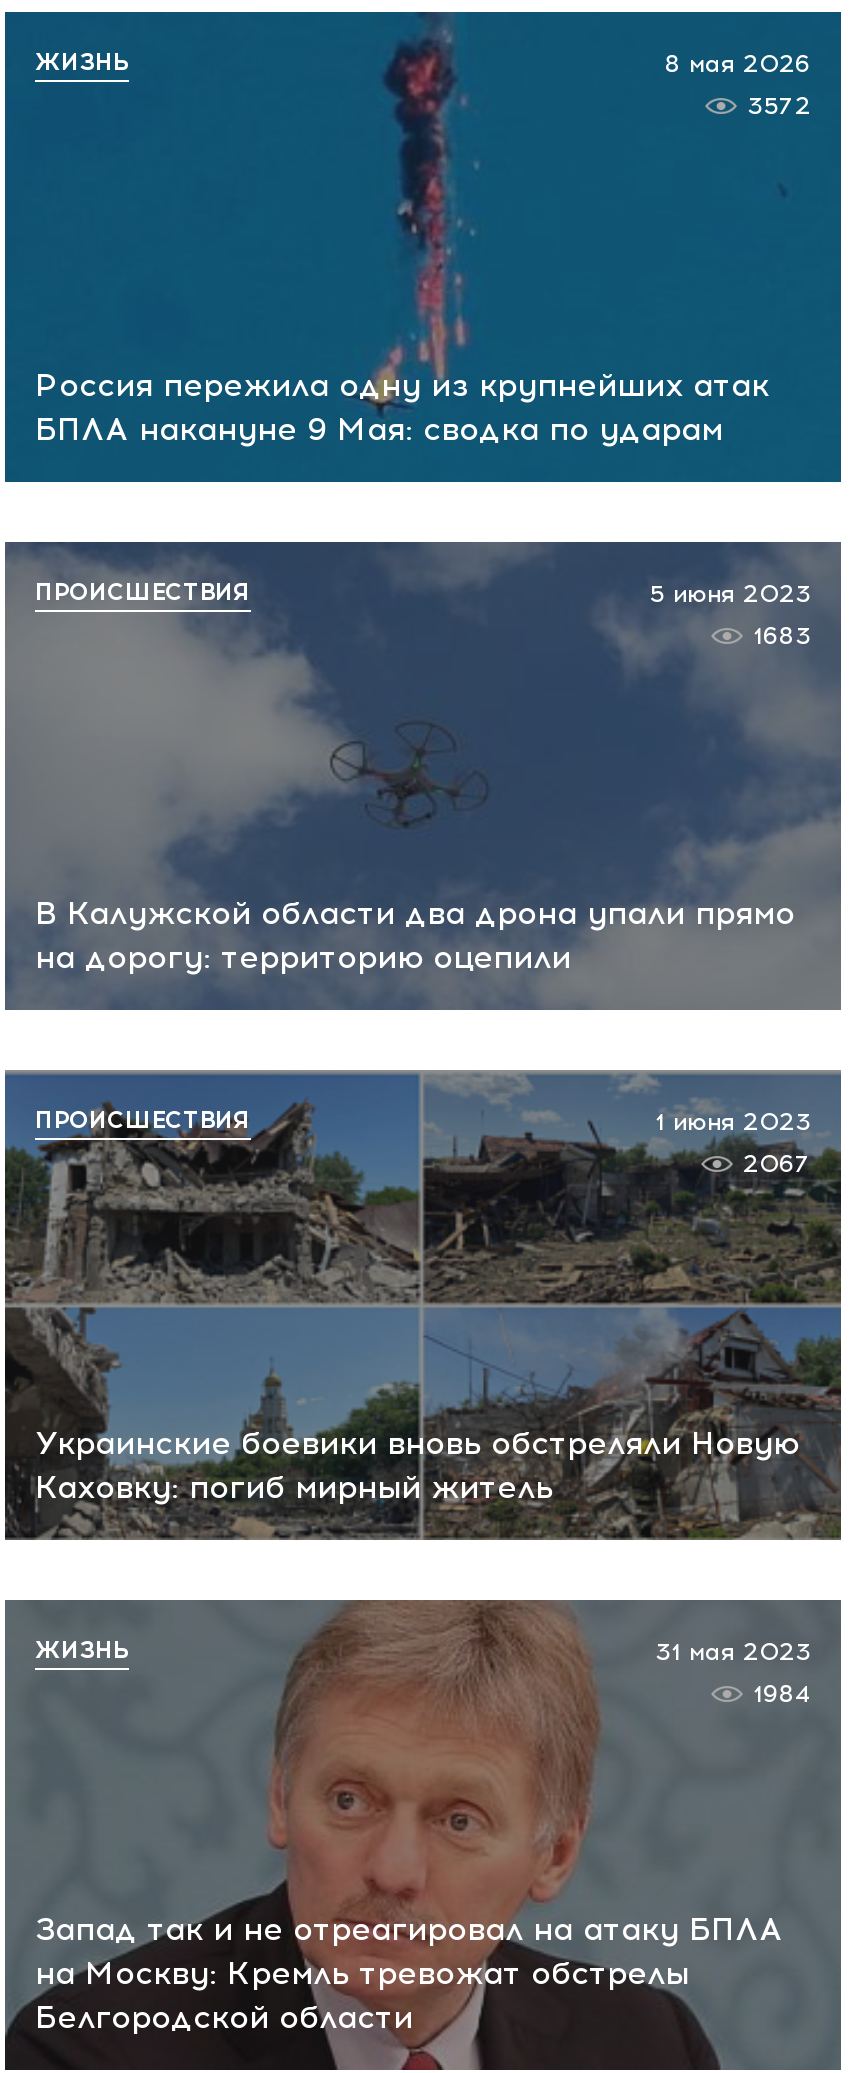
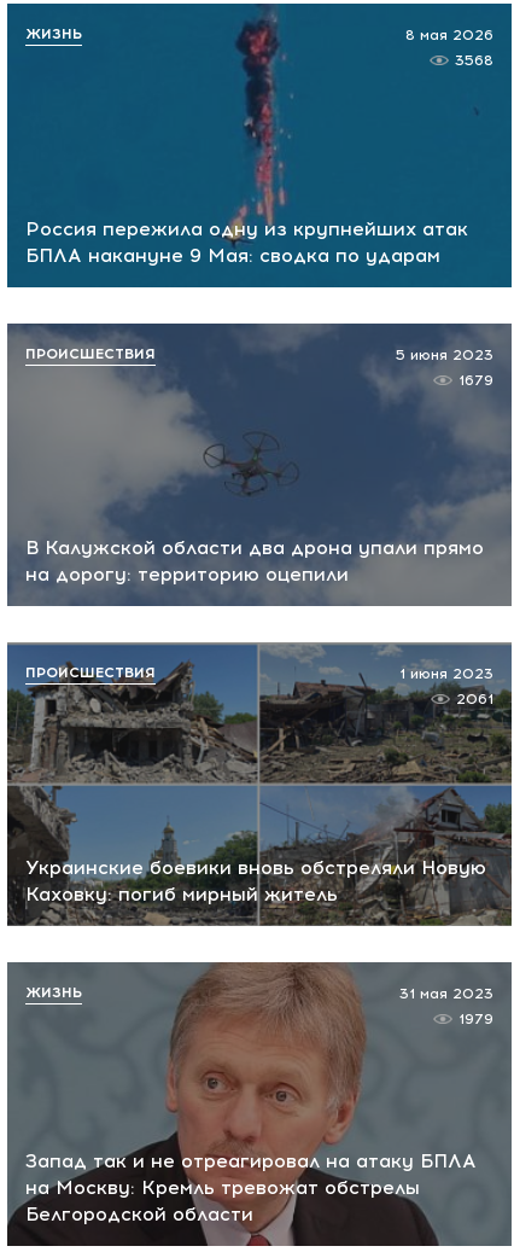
[747,93,811,121] 3572 -> [455,52,493,69] 3568
[753,622,811,650] 1683 -> [458,372,493,389] 1679
[743,1151,811,1179] 2067 -> [456,691,493,708] 2061
[753,1680,811,1708] 1984 -> [458,1011,493,1027] 1979

